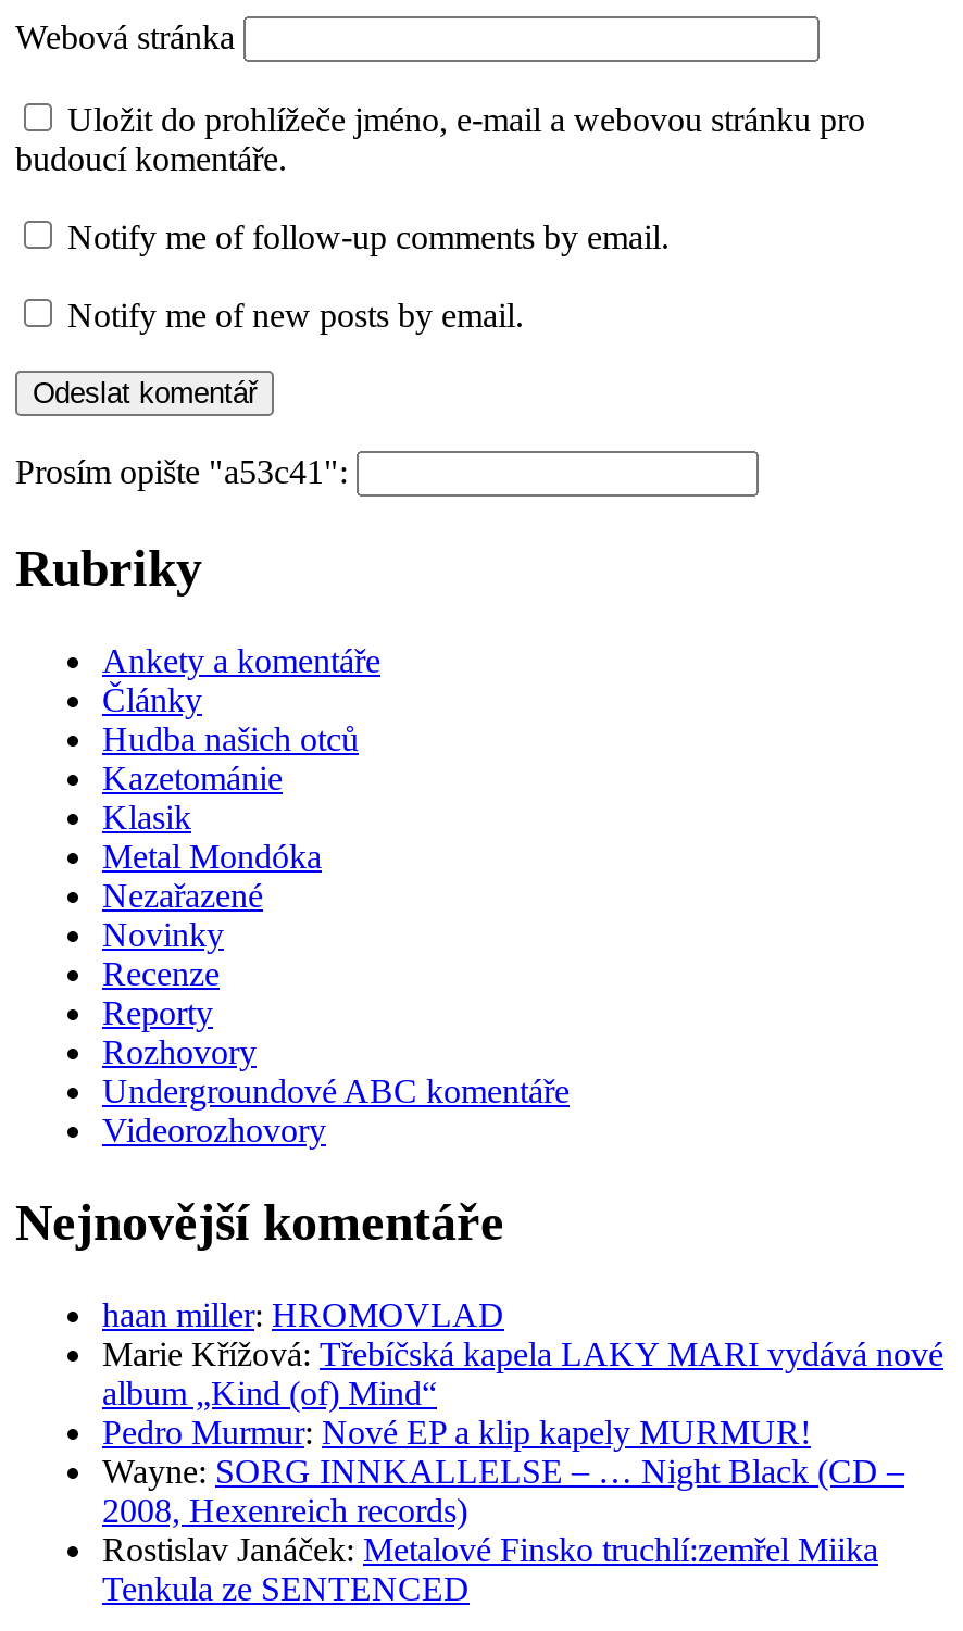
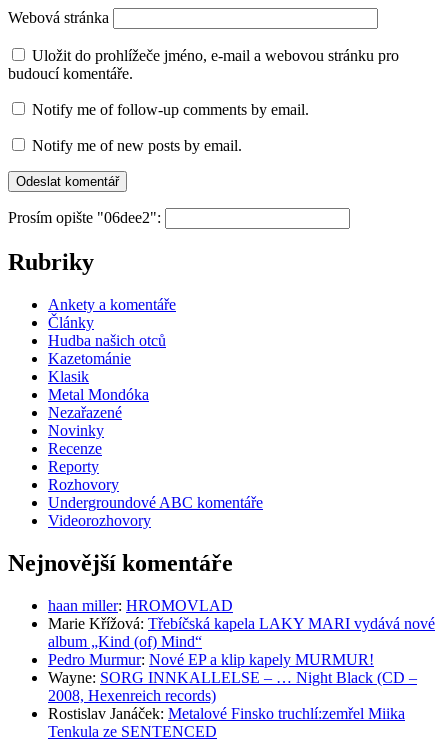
[15,453,357,490] Prosím opište "a53c41": -> [8,209,165,226] Prosím opište "06dee2":

